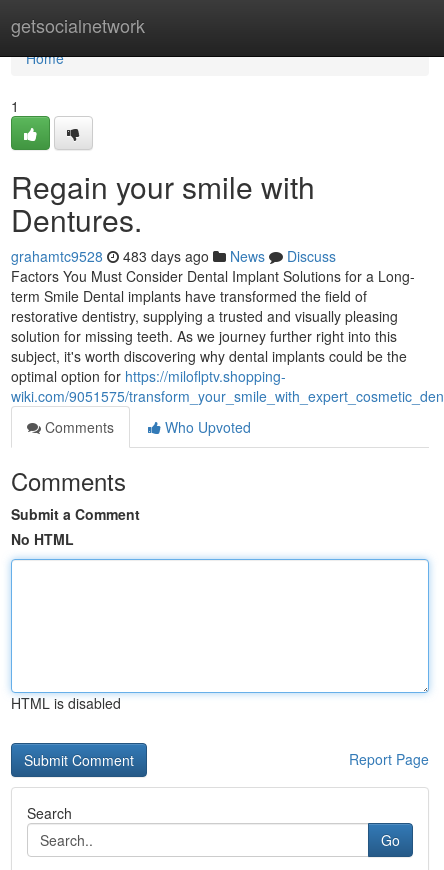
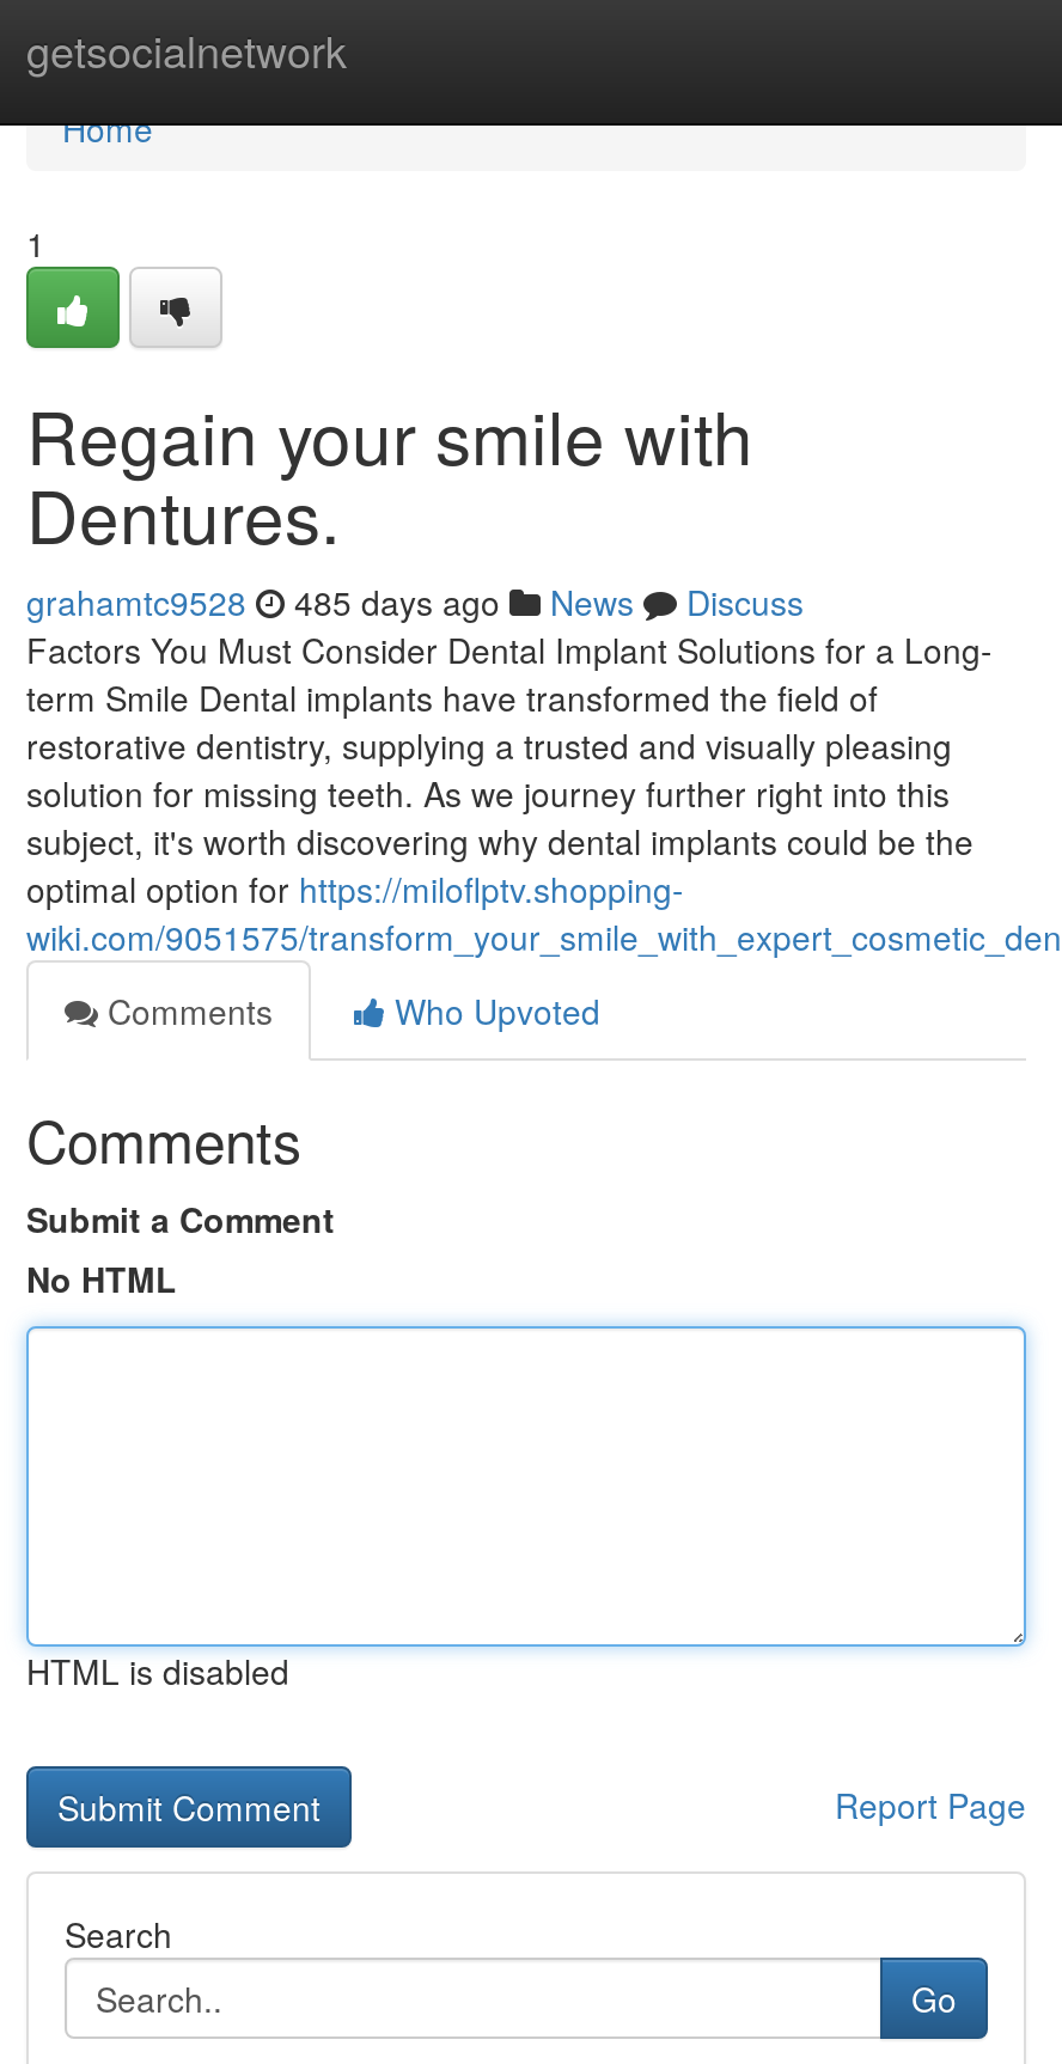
[11,246,336,266] grahamtc9528 483 days ago News Discuss -> [26,578,804,625] grahamtc9528 485 days ago News Discuss

